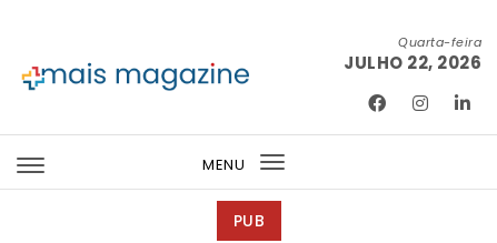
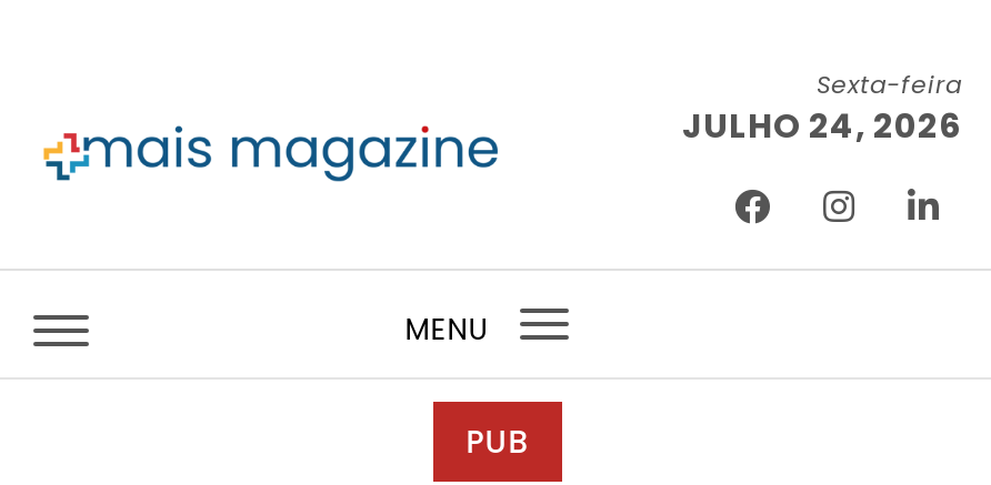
[344,33,481,74] Quarta-feira | JULHO 22, 2026 -> [682,67,962,149] Sexta-feira | JULHO 24, 2026

